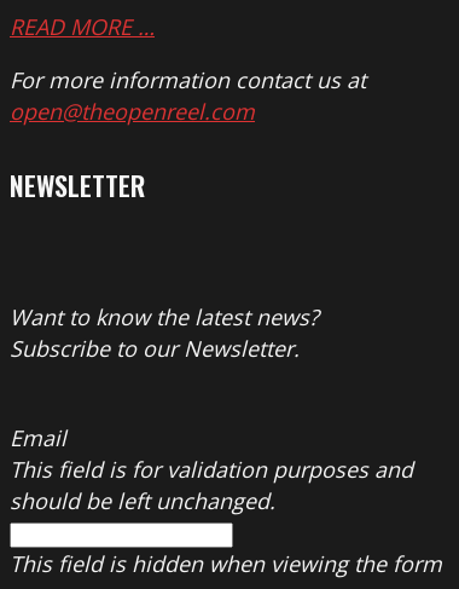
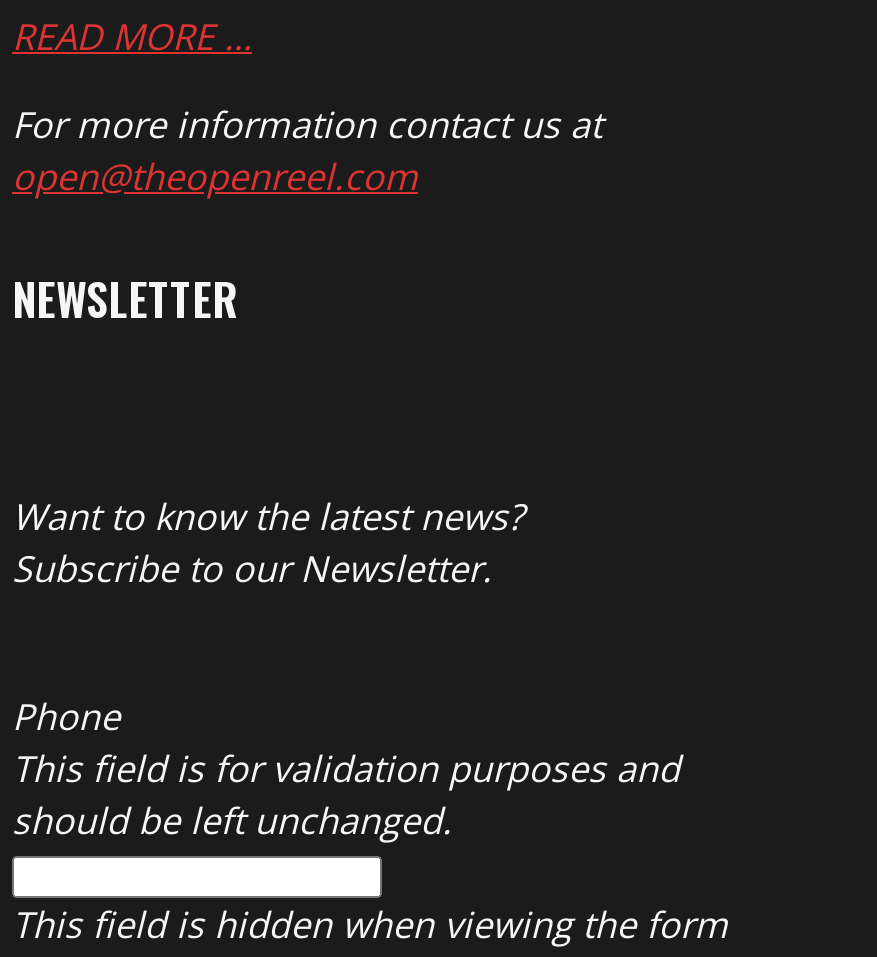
[10,423,66,452] Email -> [12,692,120,740] Phone

